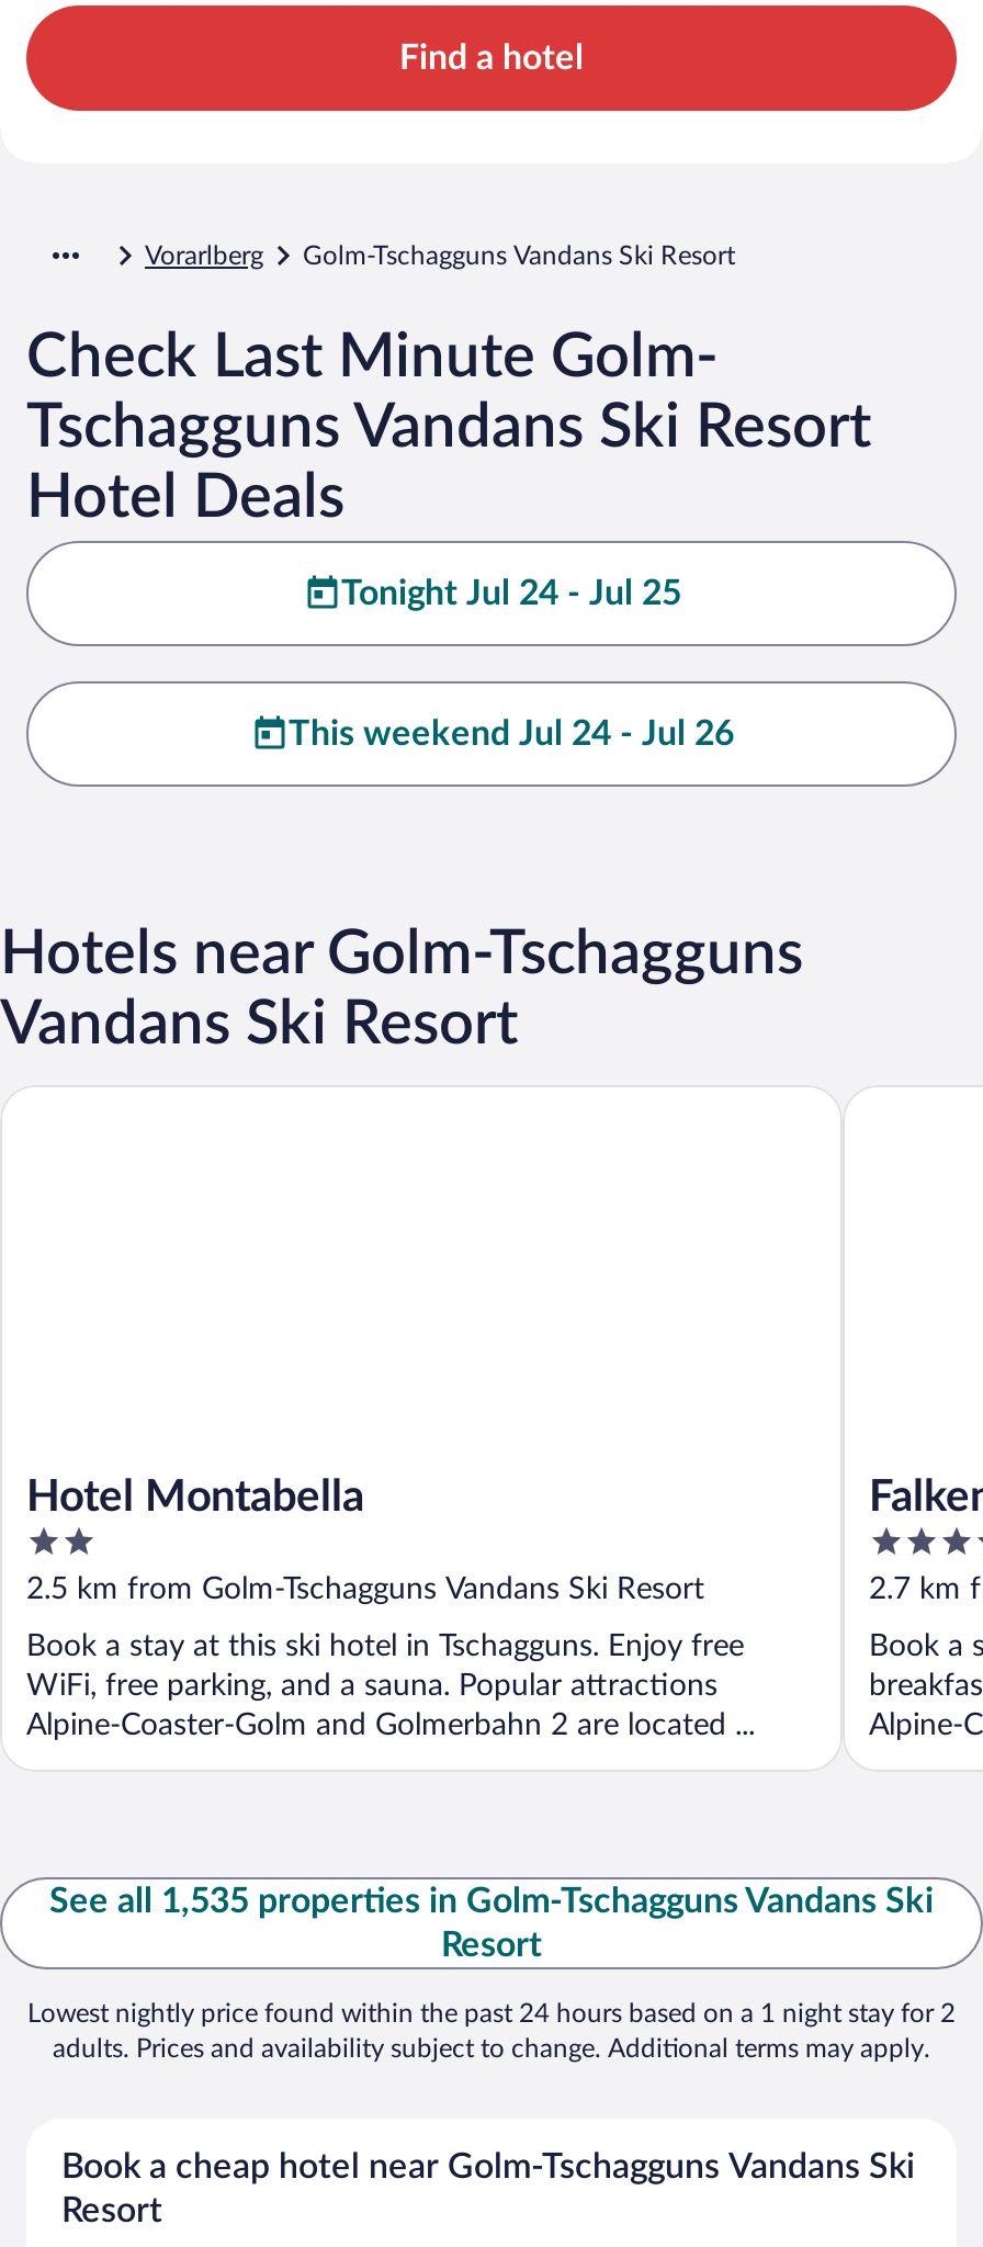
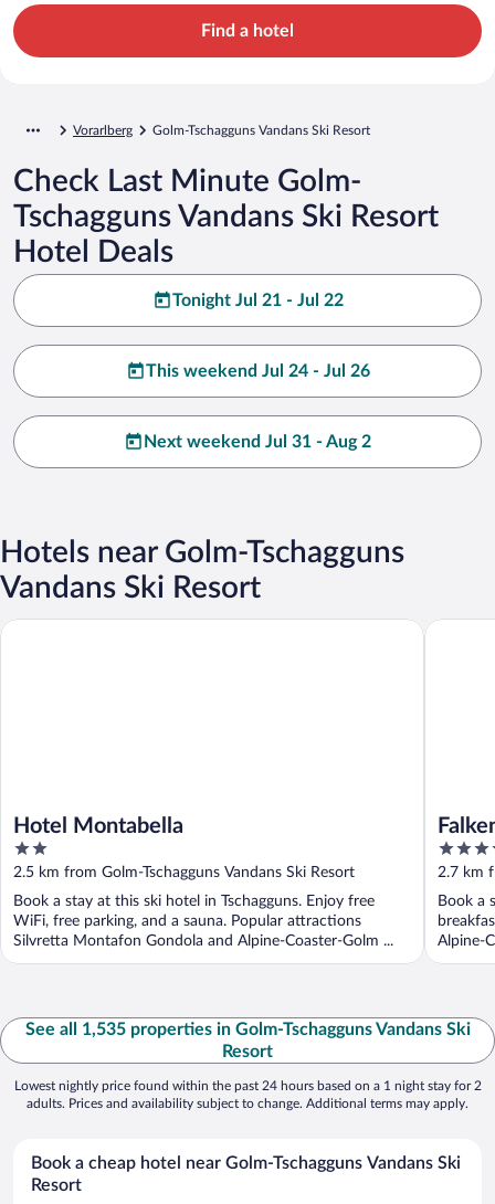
[341,575,681,610] Tonight Jul 24 - Jul 25 -> [172,291,343,309] Tonight Jul 21 - Jul 22
none -> [144,433,371,450] Next weekend Jul 31 - Aug 2
[26,1711,755,1742] Alpine-Coaster-Golm and Golmerbahn 2 are located ... -> [13,934,393,949] Silvretta Montafon Gondola and Alpine-Coaster-Golm ...

